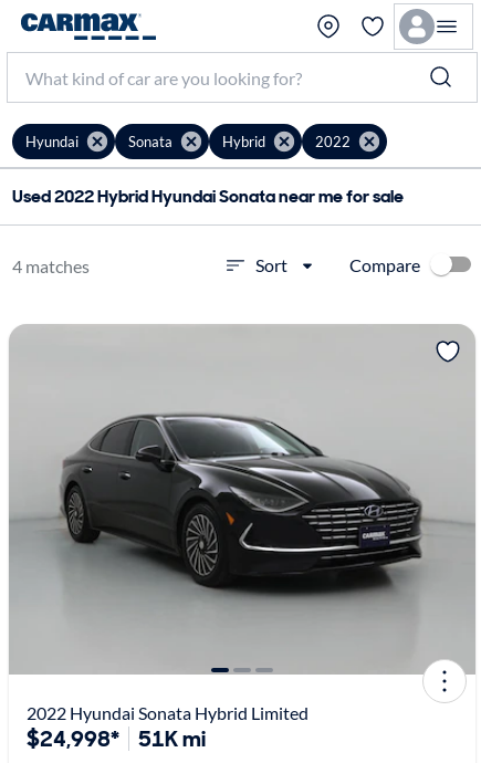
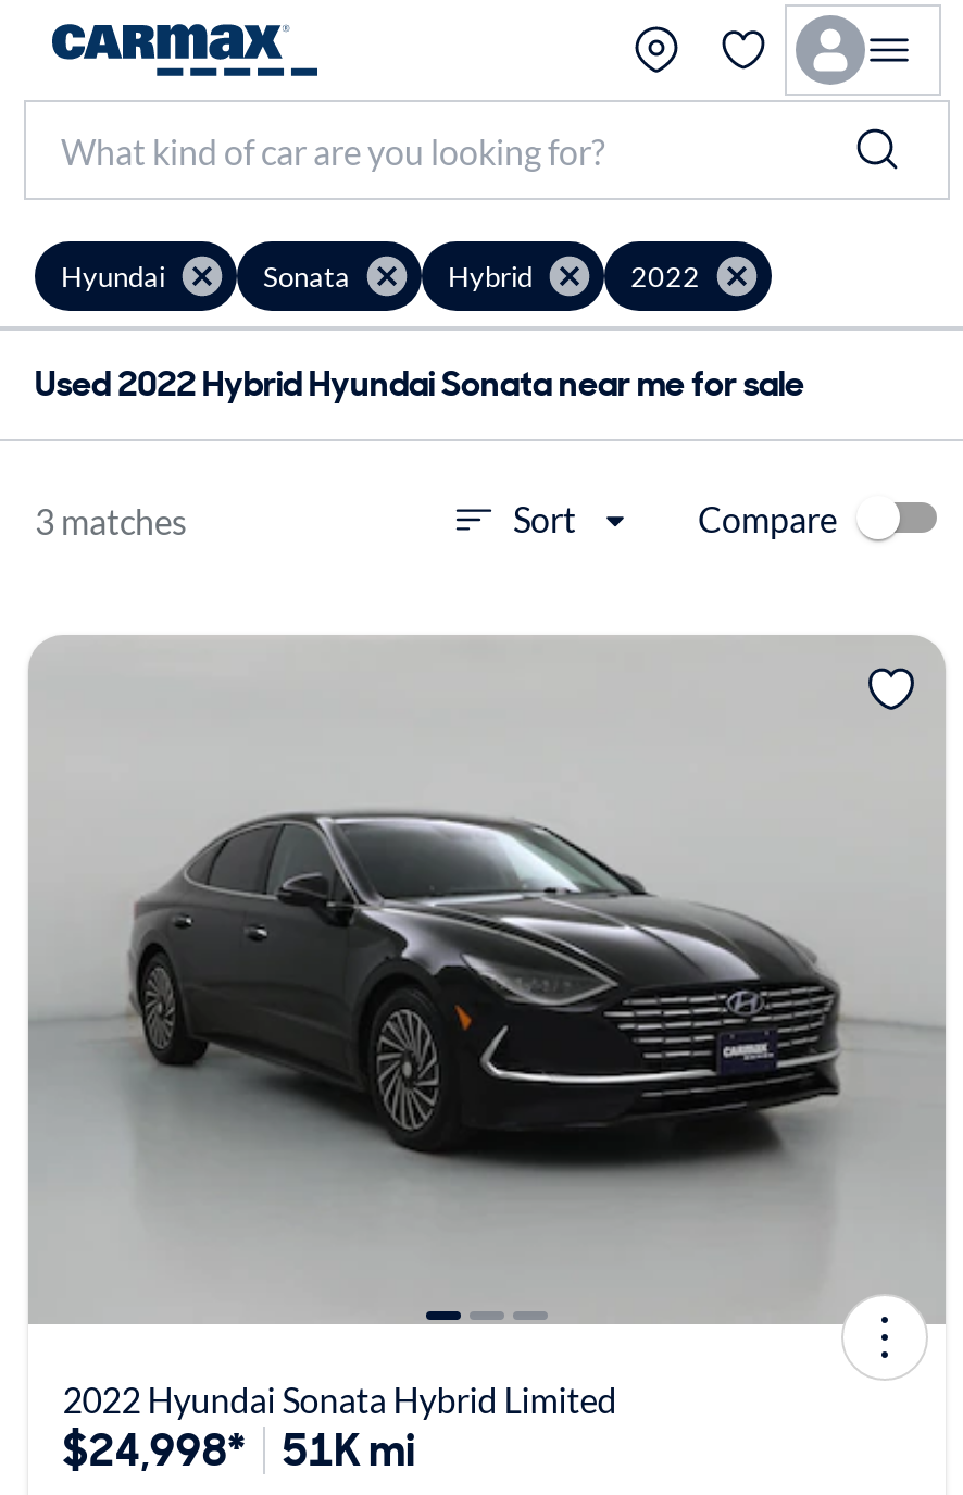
[12,255,90,276] 4 matches -> [35,499,187,540] 3 matches

